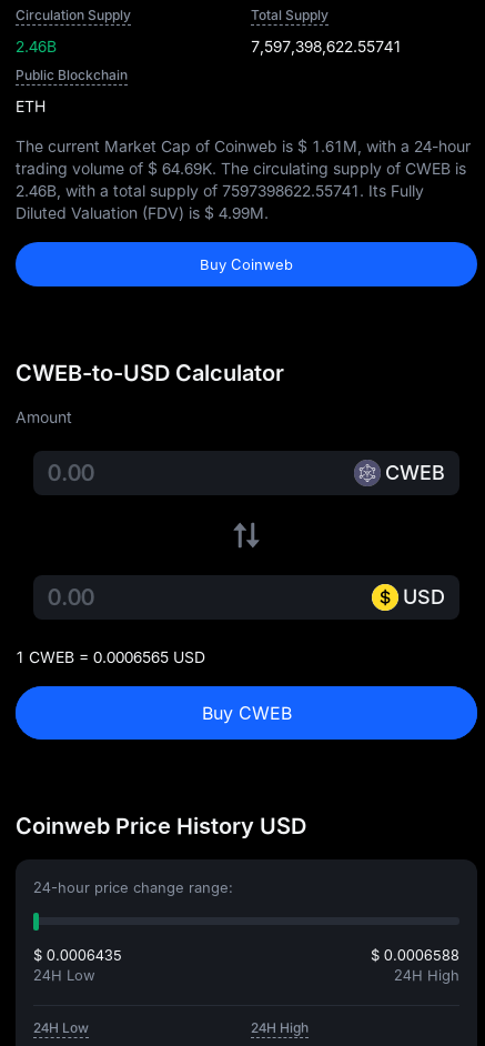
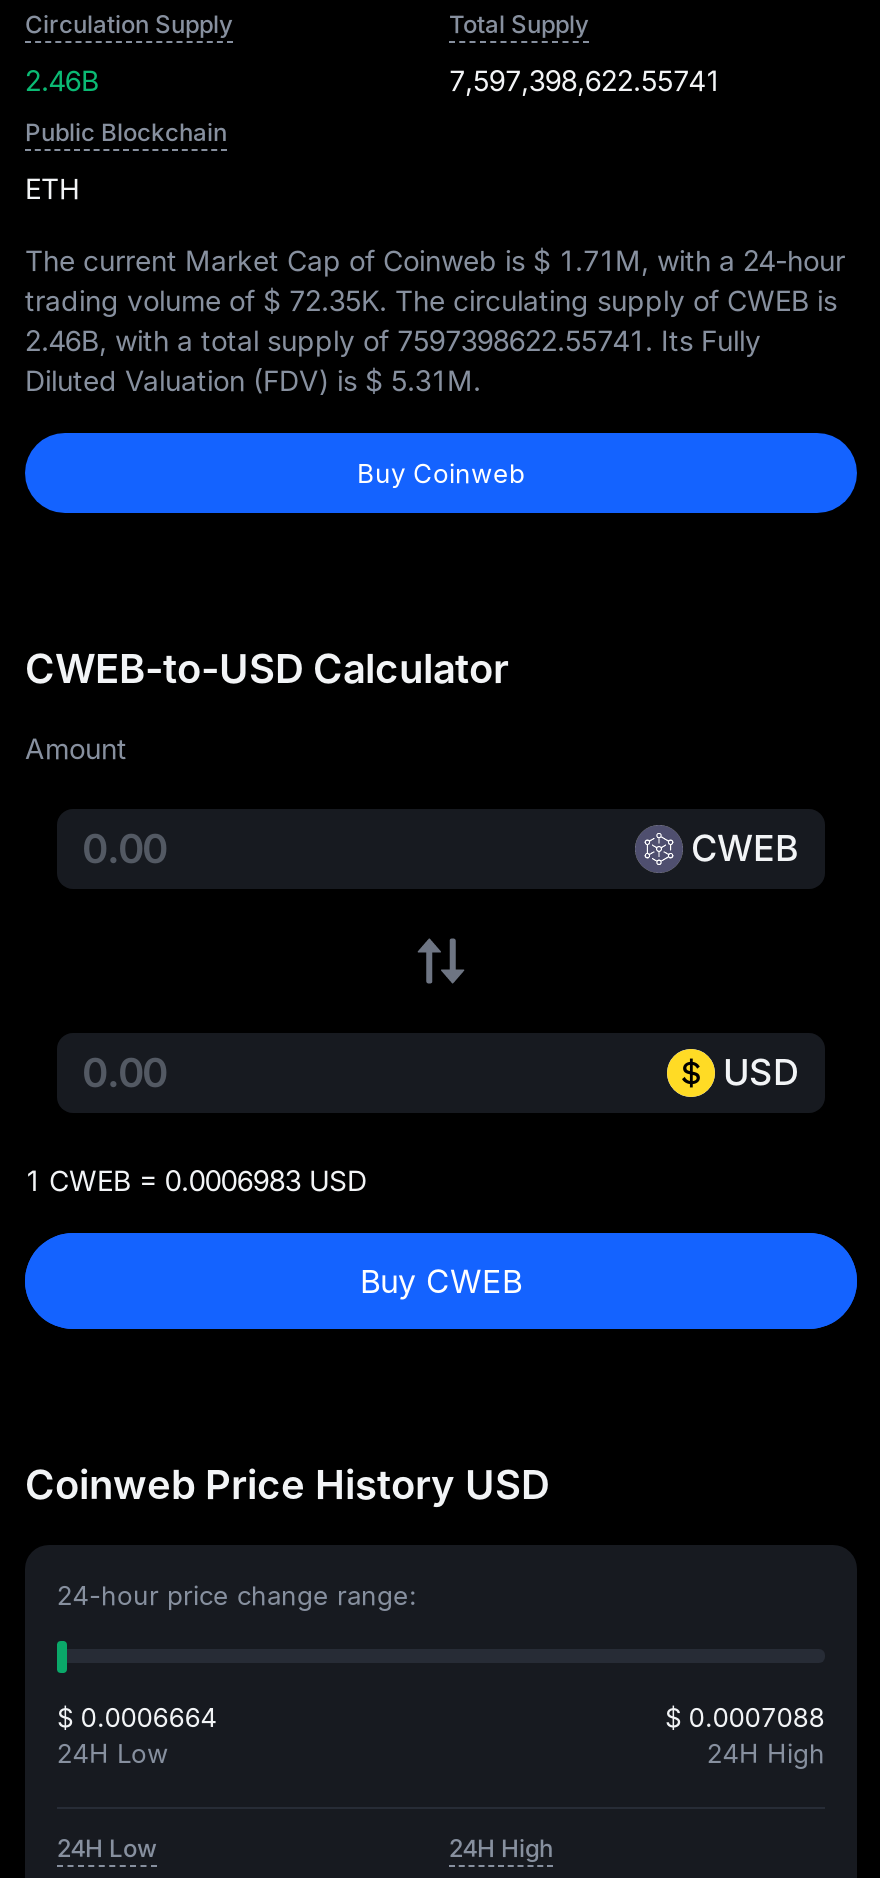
[16,137,471,155] The current Market Cap of Coinweb is $ 1.61M, with a 24-hour -> [25,243,845,277] The current Market Cap of Coinweb is $ 1.71M, with a 24-hour
[16,159,466,178] trading volume of $ 64.69K. The circulating supply of CWEB is -> [25,283,837,317] trading volume of $ 72.35K. The circulating supply of CWEB is
[16,203,269,222] Diluted Valuation (FDV) is $ 4.99M. -> [25,363,481,397] Diluted Valuation (FDV) is $ 5.31M.
[16,647,205,666] 1 CWEB = 0.0006565 USD -> [25,1163,367,1197] 1 CWEB = 0.0006983 USD
[33,946,122,964] $ 0.0006435 -> [57,1701,217,1733] $ 0.0006664
[371,946,459,964] $ 0.0006588 -> [665,1701,825,1733] $ 0.0007088

